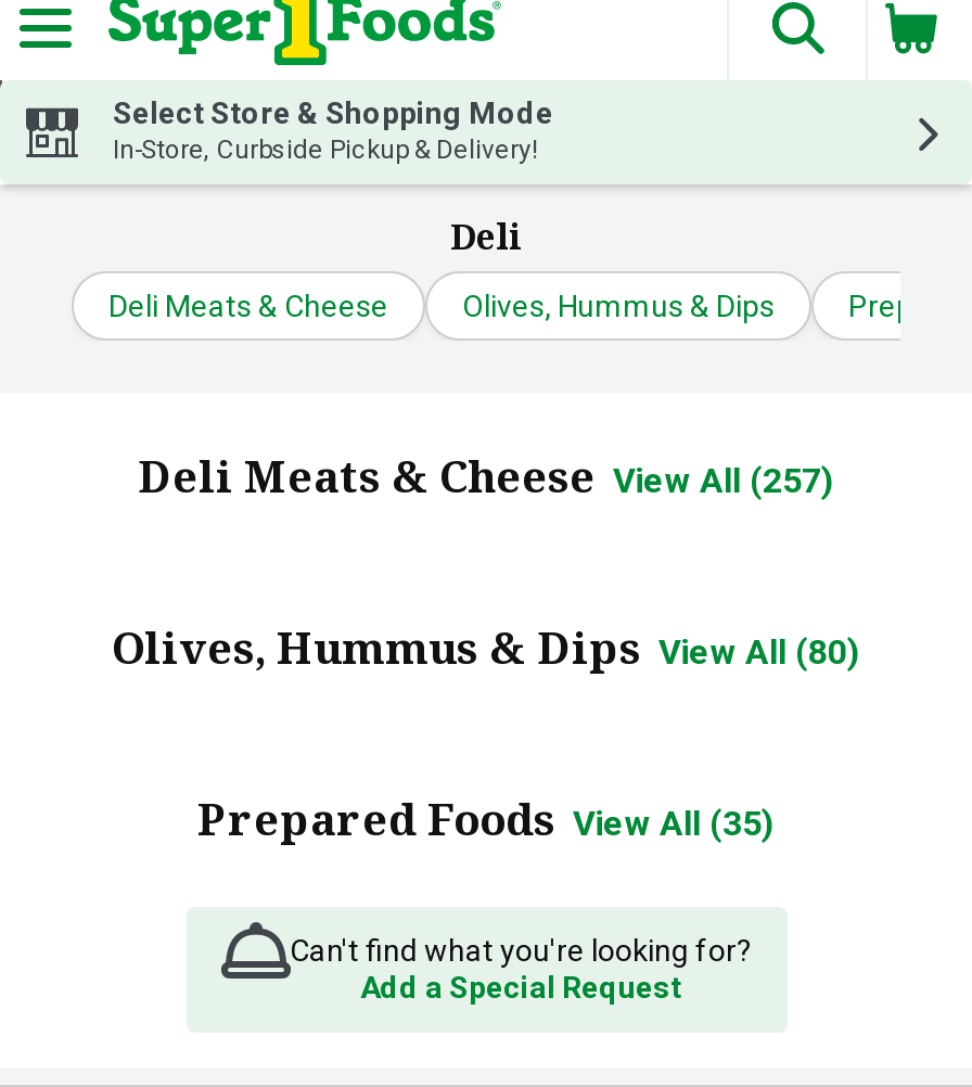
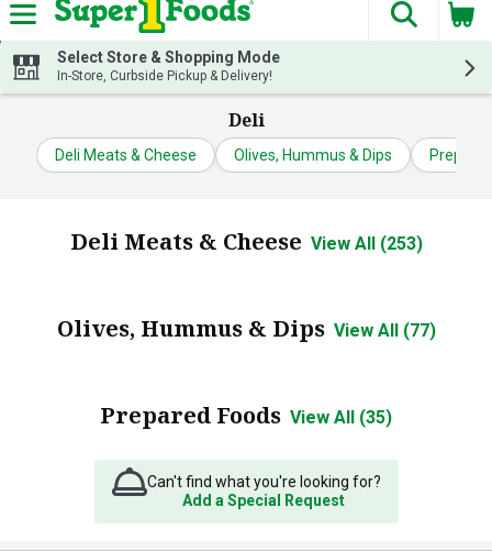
[138,447,834,506] Deli Meats & Cheese View All (257) -> [70,227,422,256] Deli Meats & Cheese View All (253)
[112,618,860,677] Olives, Hummus & Dips View All (80) -> [57,313,435,343] Olives, Hummus & Dips View All (77)

